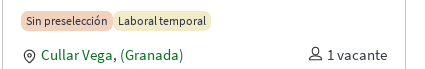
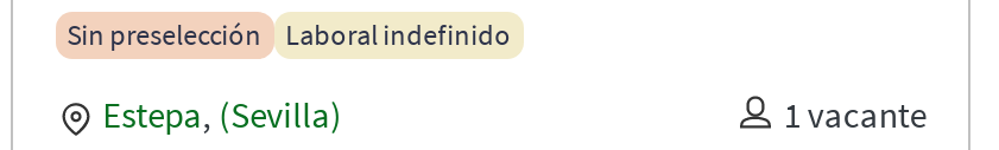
[118,13,206,28] Laboral temporal -> [285,17,511,53] Laboral indefinido
[41,45,184,64] Cullar Vega, (Granada) -> [102,93,342,138] Estepa, (Sevilla)

